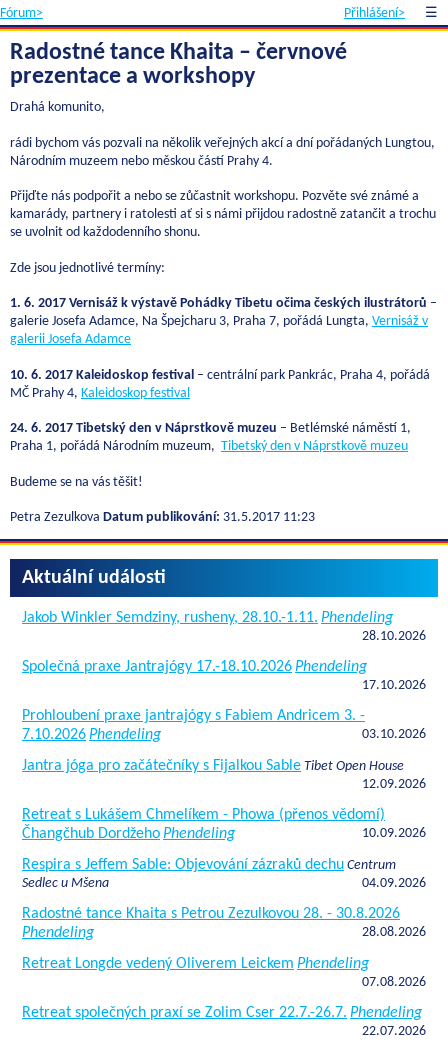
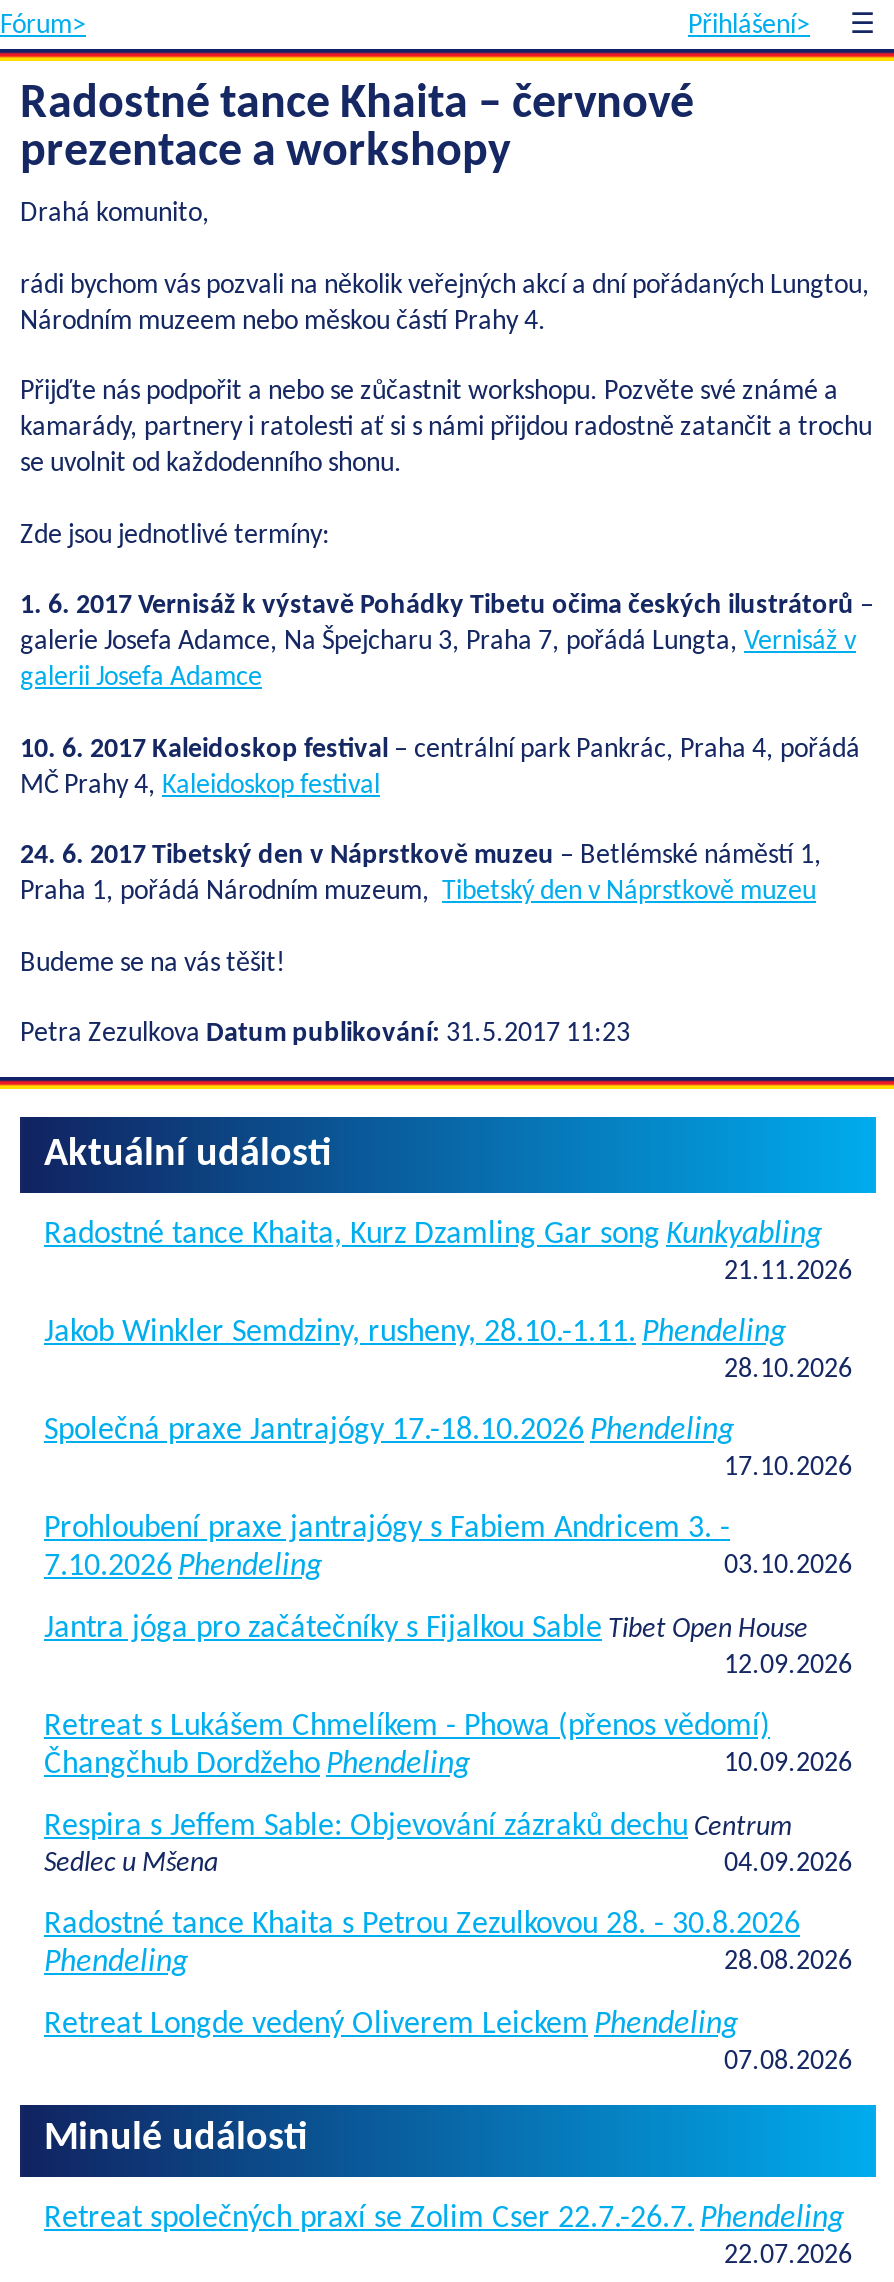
none -> [44,1219,852,1287] Radostné tance Khaita, Kurz Dzamling Gar song Kunkyabling | 21.11.2026
none -> [44,2119,308,2159] Minulé události

